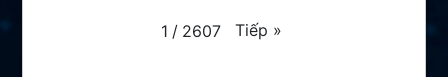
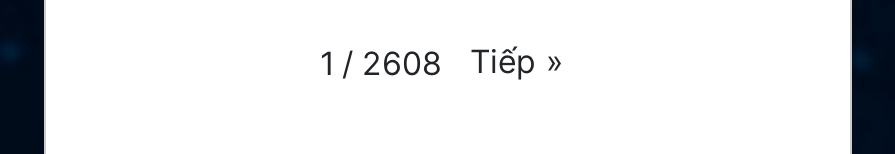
[160,20,281,41] 1 / 2607 Tiếp » -> [320,41,564,83] 1 / 2608 Tiếp »

